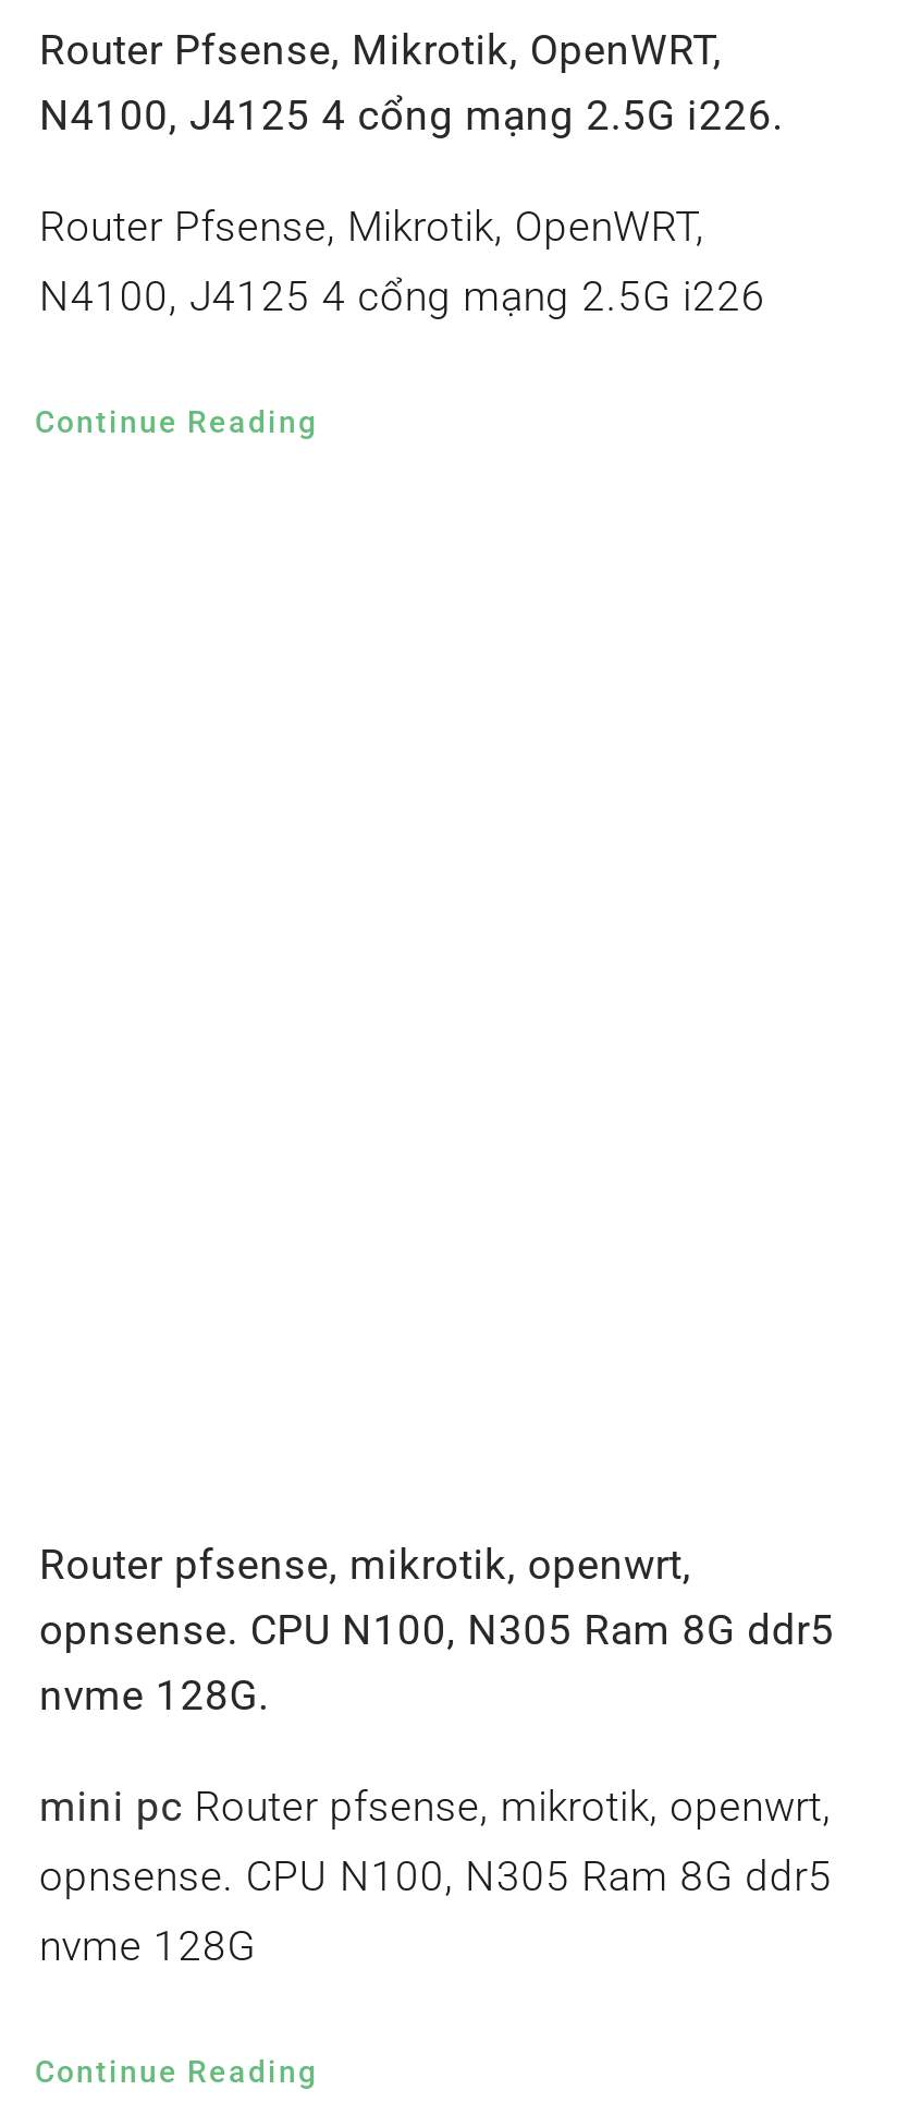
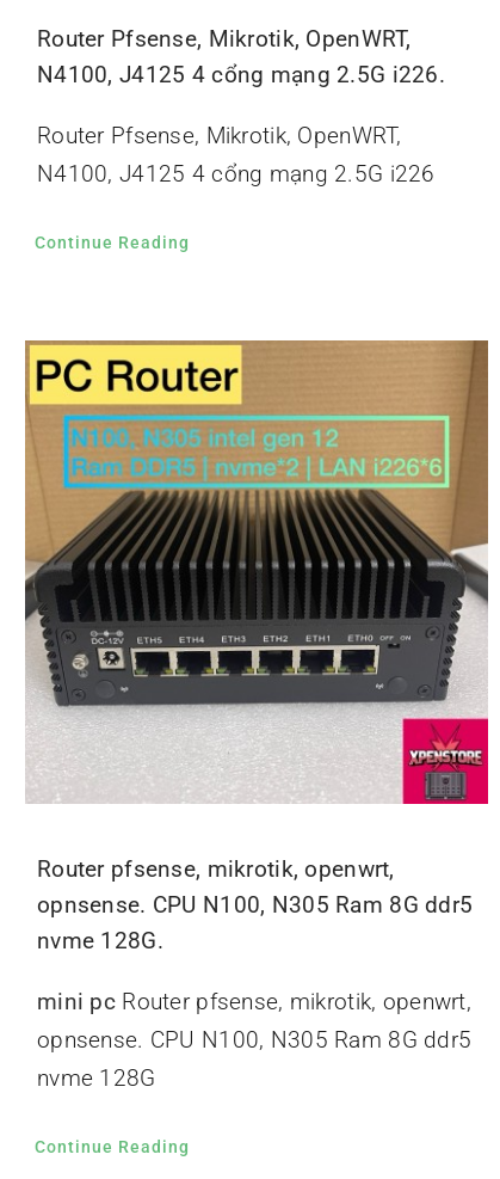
none -> [24,339,489,805] [image]

